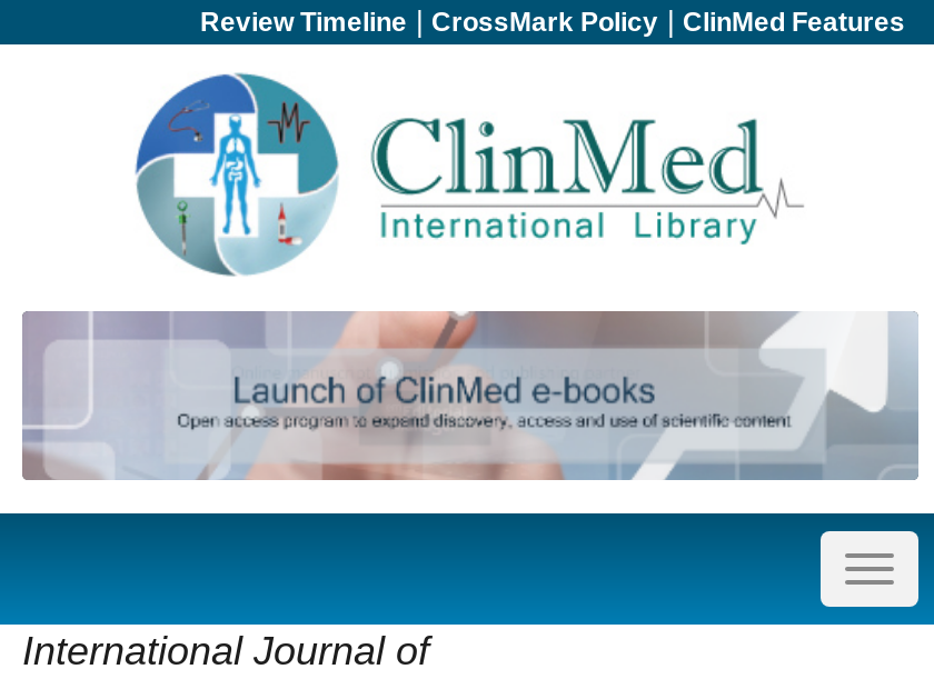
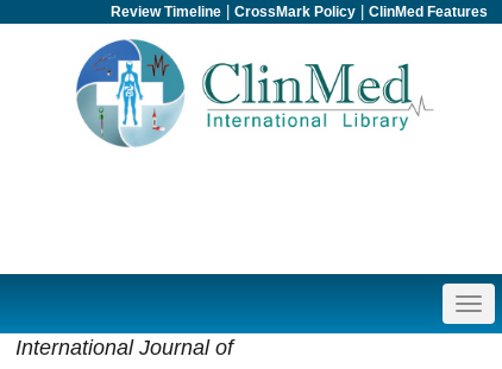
[20,309,921,482] [image] -> none

